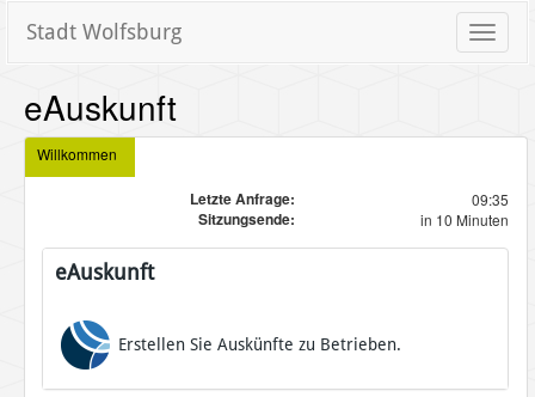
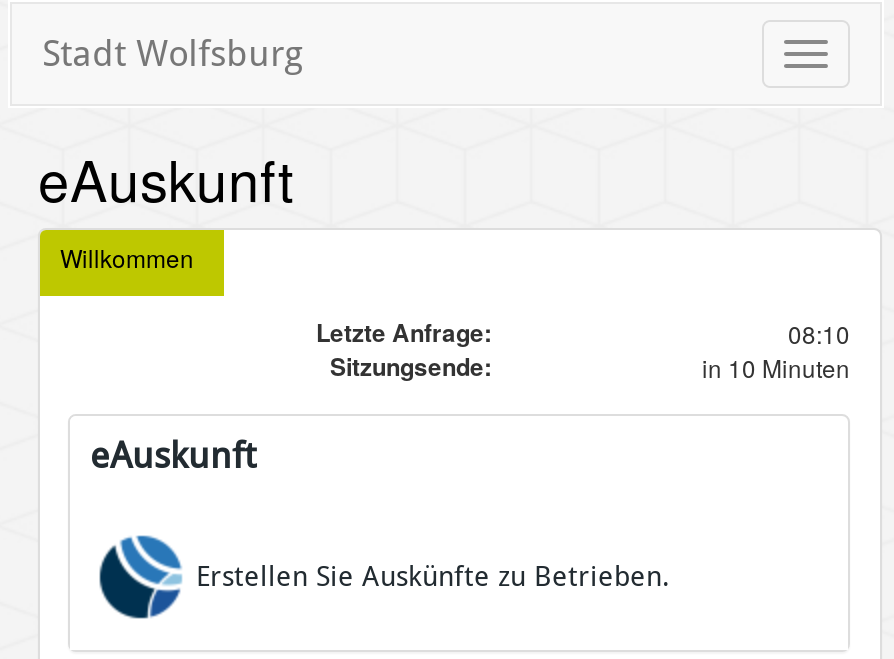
[472,189,509,209] 09:35 -> [788,316,850,350] 08:10

